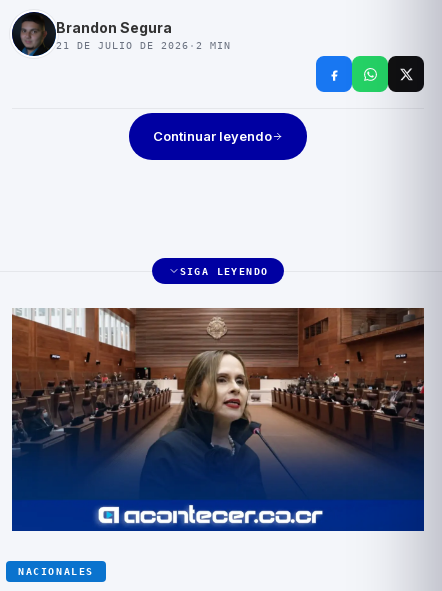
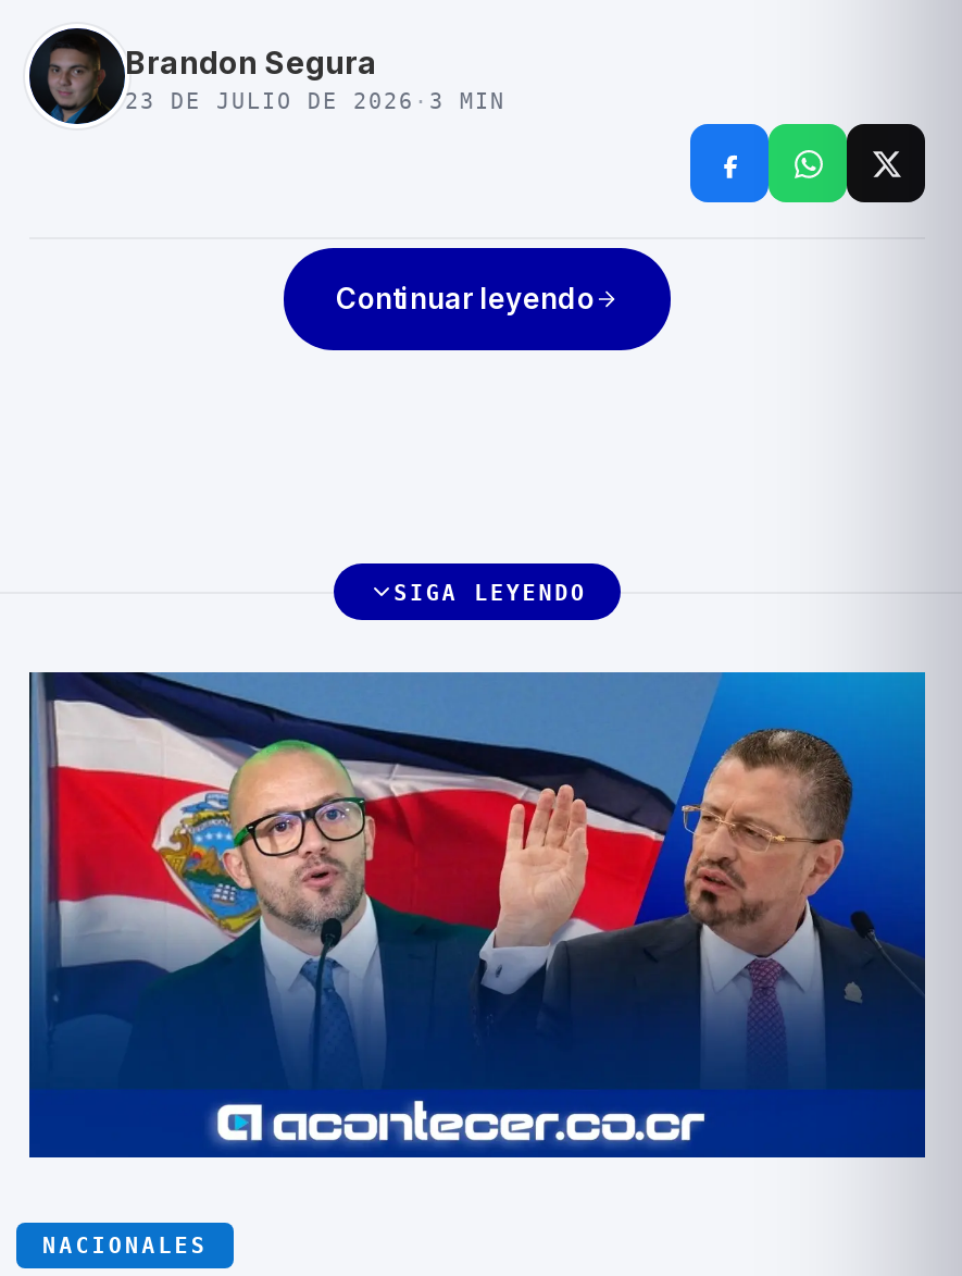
[56,40,231,51] 21 DE JULIO DE 2026 · 2 MIN -> [125,89,505,113] 23 DE JULIO DE 2026 · 3 MIN
[11,307,425,477] [image] -> [27,670,927,1042] [image]

